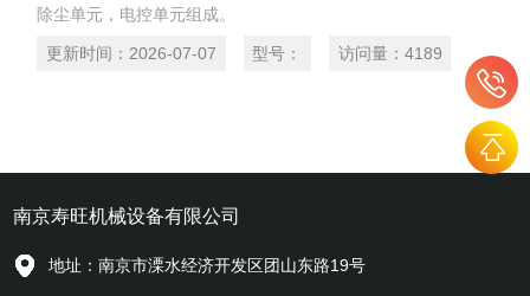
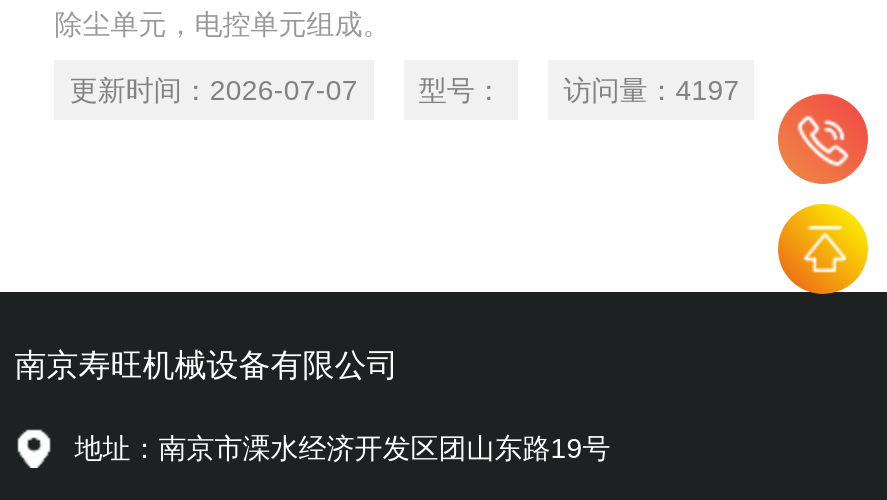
[46,44,442,63] 更新时间：2026-07-07 型号： 访问量：4189 -> [70,74,739,106] 更新时间：2026-07-07 型号： 访问量：4197

